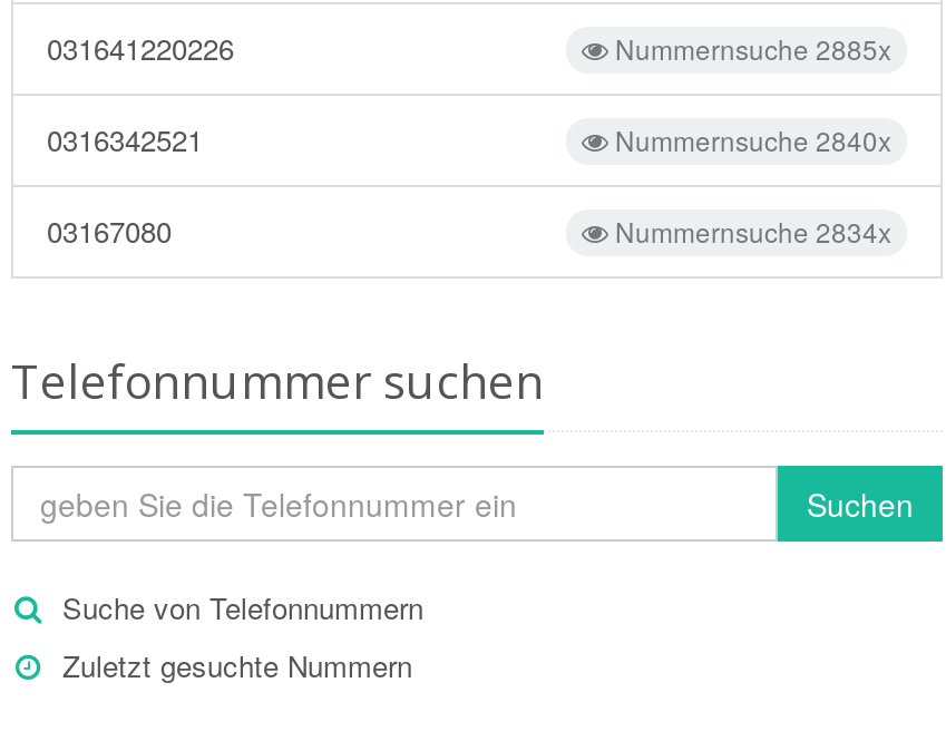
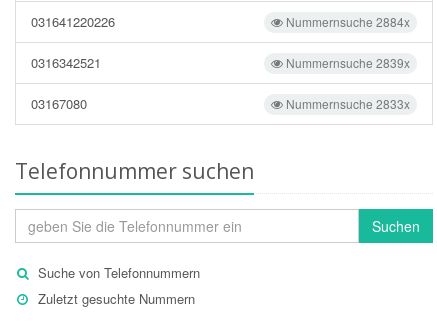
[608,29,891,67] Nummernsuche 2885x -> [283,13,410,30] Nummernsuche 2884x
[608,120,891,158] Nummernsuche 2840x -> [283,54,410,71] Nummernsuche 2839x
[608,212,891,250] Nummernsuche 2834x -> [283,95,410,112] Nummernsuche 2833x

